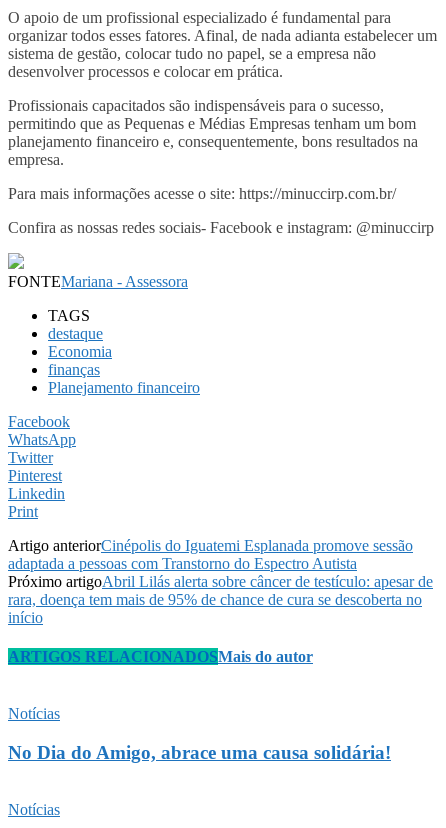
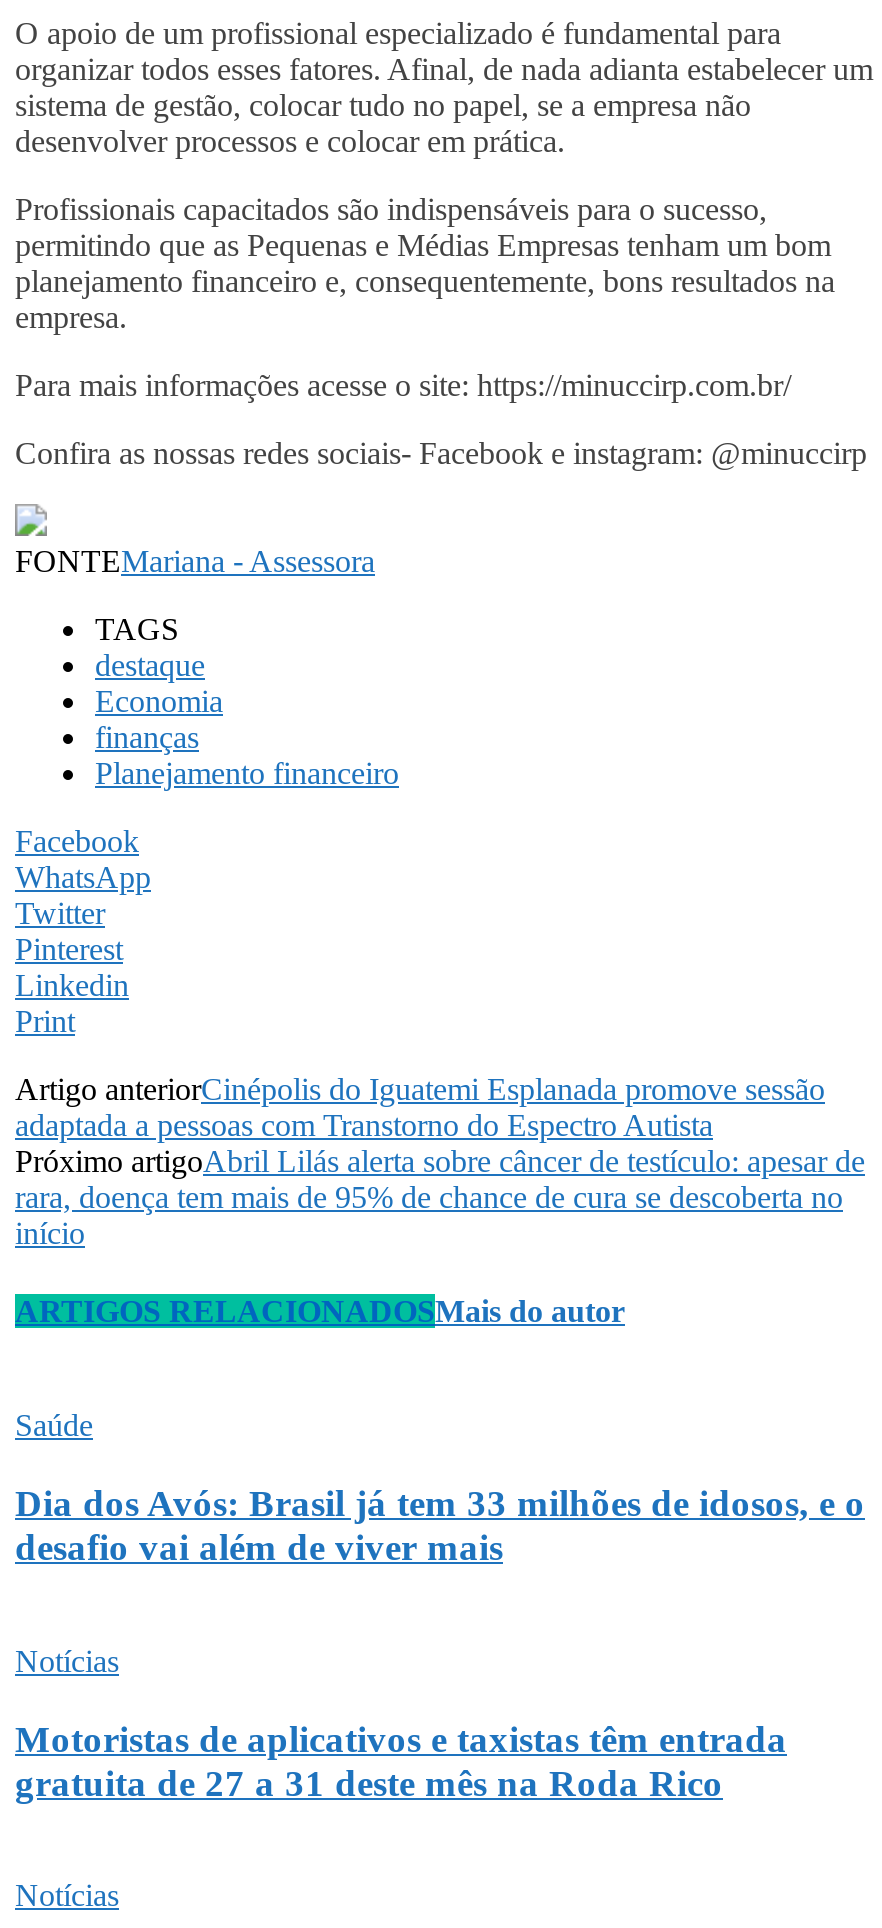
none -> [15,1409,865,1568] Saúde | Dia dos Avós: Brasil já tem 33 milhões de idosos, e o | desafio vai além de viver mais
[8,742,391,763] No Dia do Amigo, abrace uma causa solidária! -> [15,1717,787,1803] Motoristas de aplicativos e taxistas têm entrada | gratuita de 27 a 31 deste mês na Roda Rico

